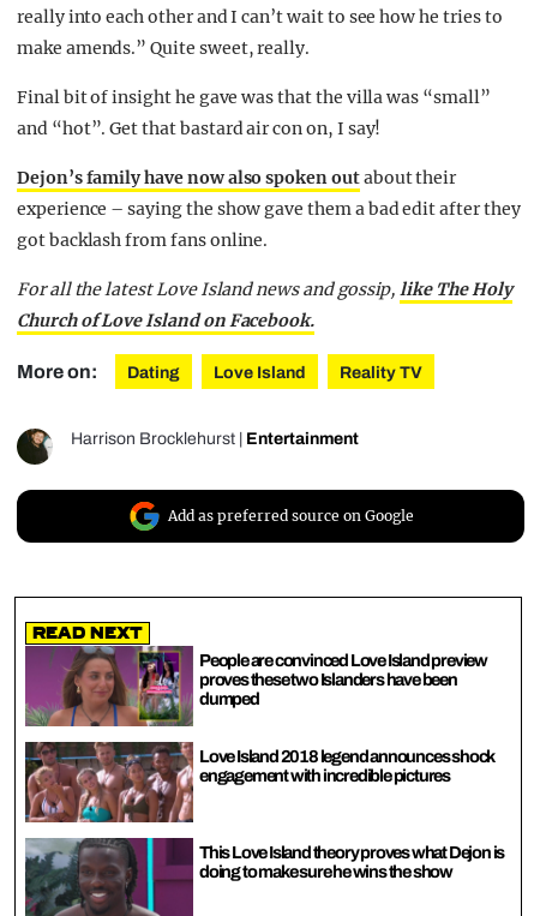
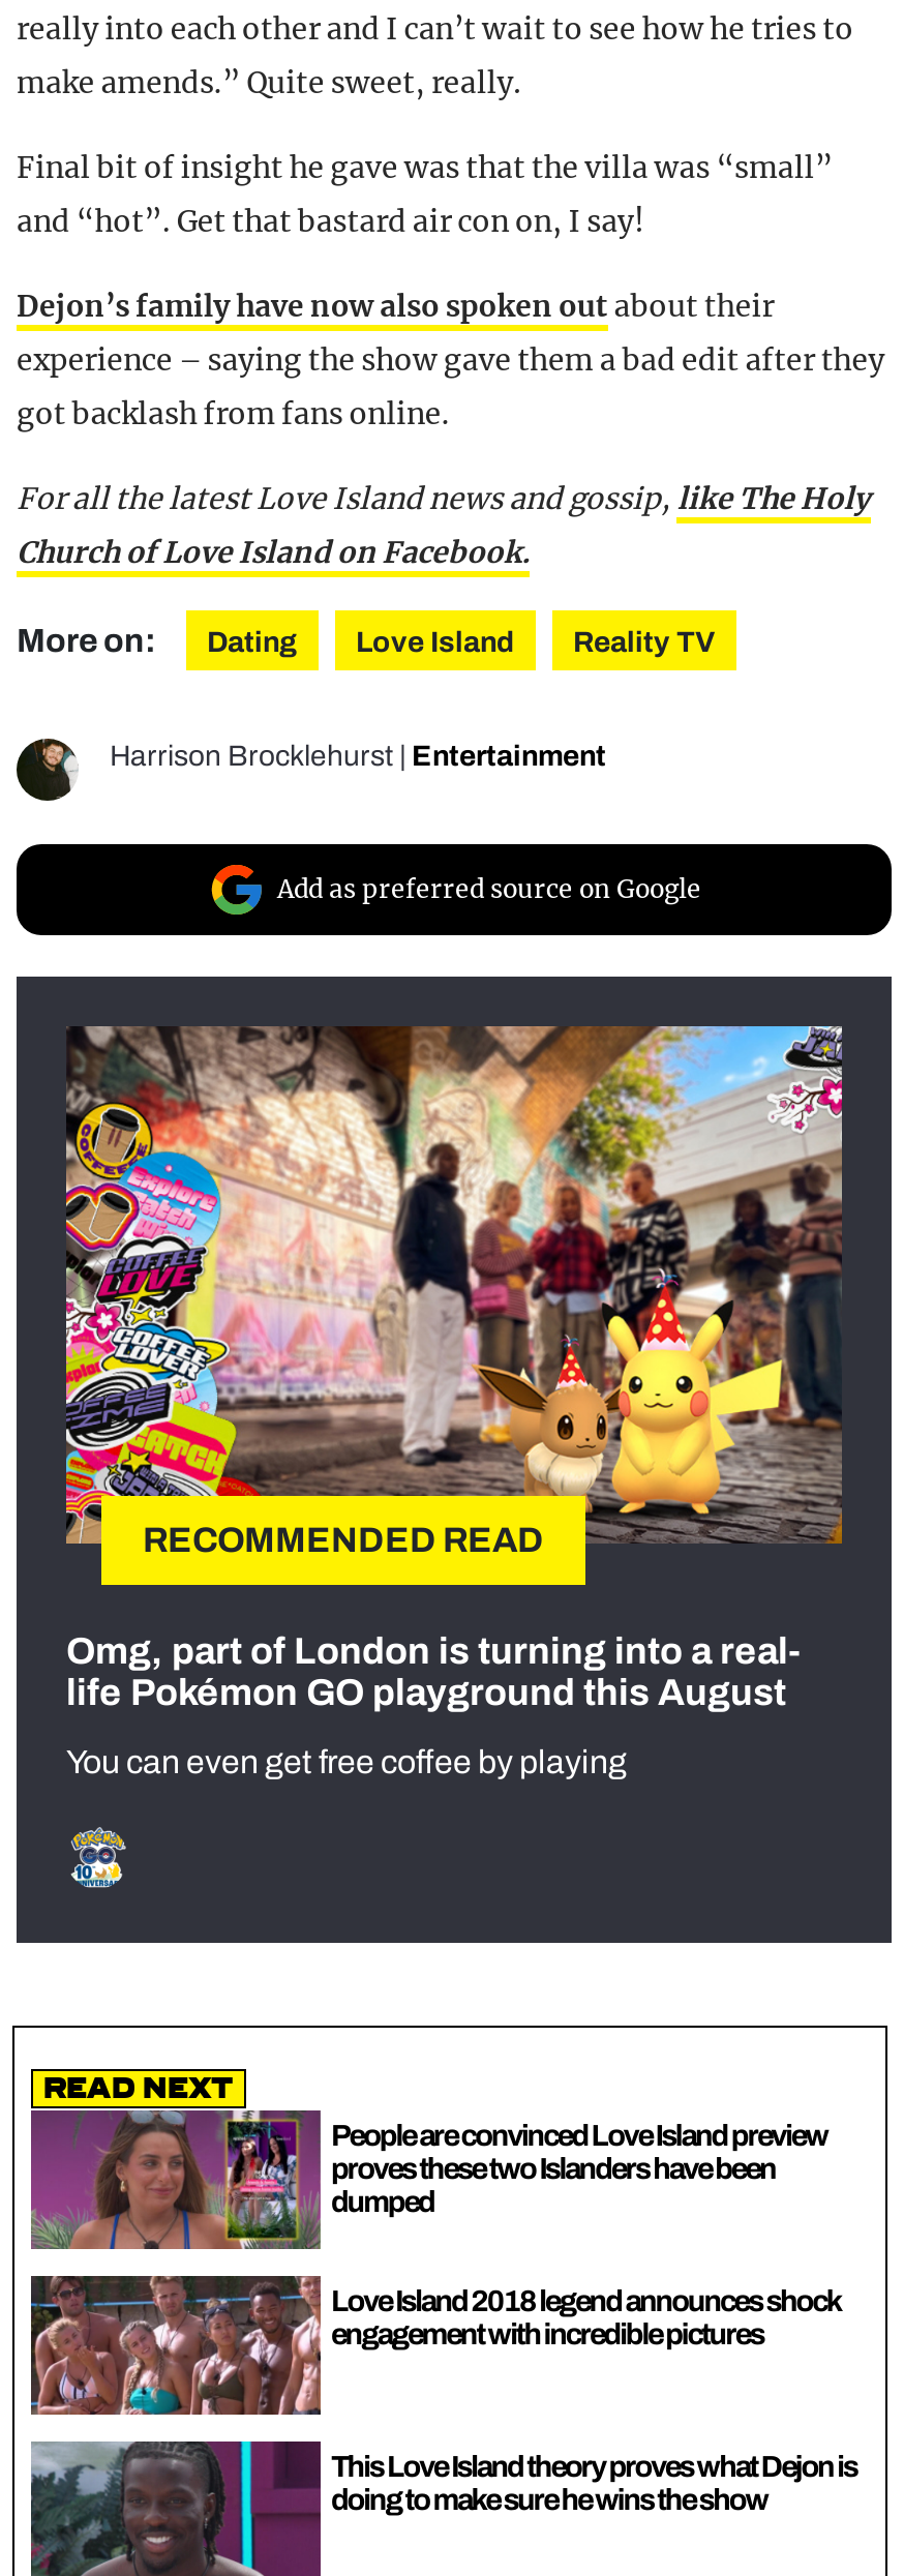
none -> [14,975,894,1945] [image] | RECOMMENDED READ | Omg, part of London is turning into a real- | life Pokémon GO playground this August | You can even get free coffee by playing

